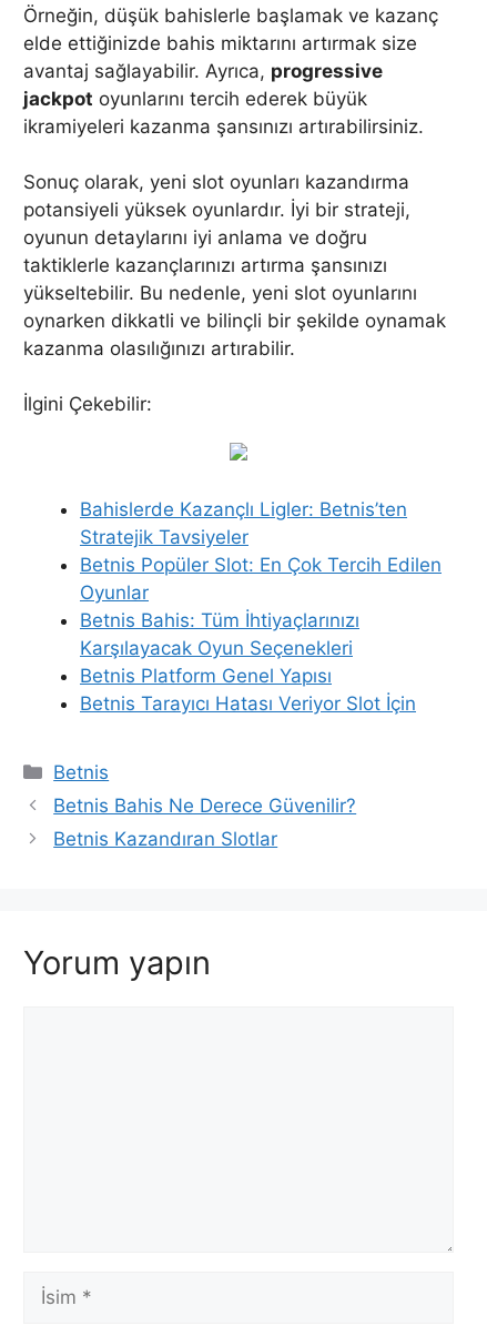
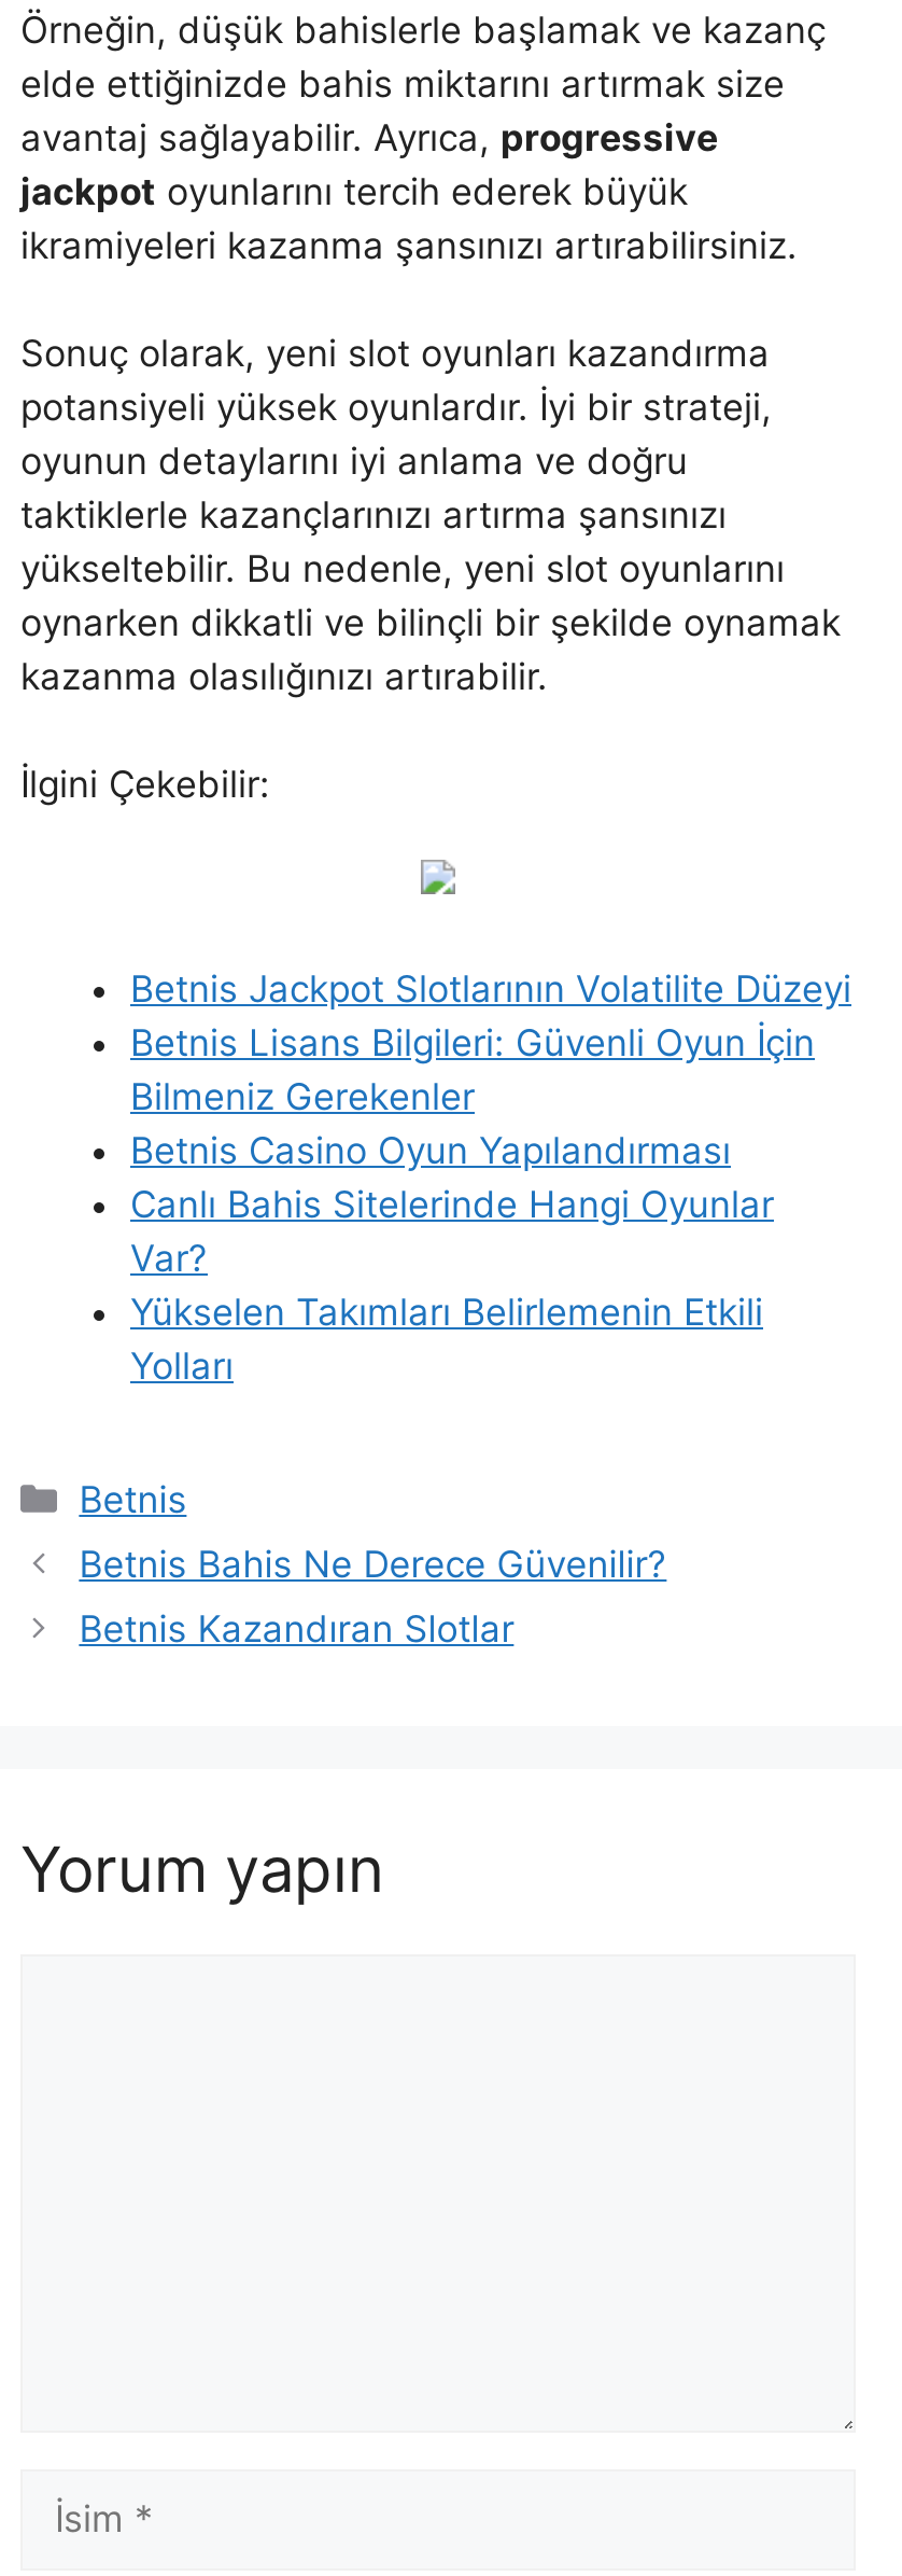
[80,498,442,715] Bahislerde Kazançlı Ligler: Betnis’ten | Stratejik Tavsiyeler | Betnis Popüler Slot: En Çok Tercih Edilen | Oyunlar | Betnis Bahis: Tüm İhtiyaçlarınızı | Karşılayacak Oyun Seçenekleri | Betnis Platform Genel Yapısı | Betnis Tarayıcı Hatası Veriyor Slot İçin -> [130,967,851,1388] Betnis Jackpot Slotlarının Volatilite Düzeyi | Betnis Lisans Bilgileri: Güvenli Oyun İçin | Bilmeniz Gerekenler | Betnis Casino Oyun Yapılandırması | Canlı Bahis Sitelerinde Hangi Oyunlar | Var? | Yükselen Takımları Belirlemenin Etkili | Yolları

